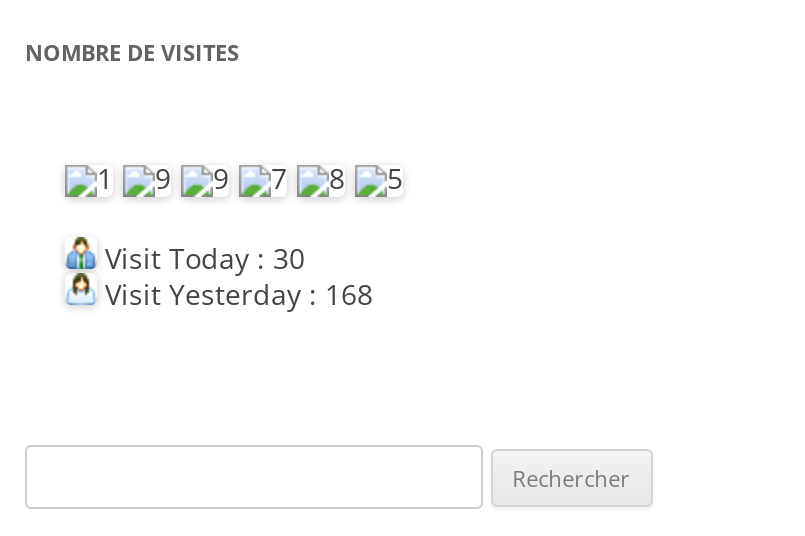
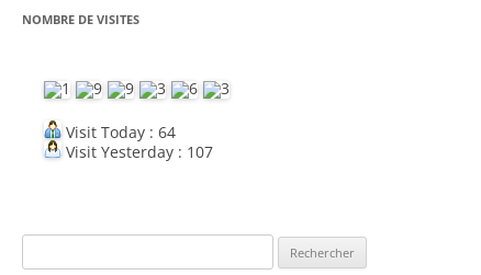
[97,239,305,277] Visit Today : 30 -> [61,122,176,143] Visit Today : 64
[97,275,373,313] Visit Yesterday : 168 -> [61,142,213,162] Visit Yesterday : 107

